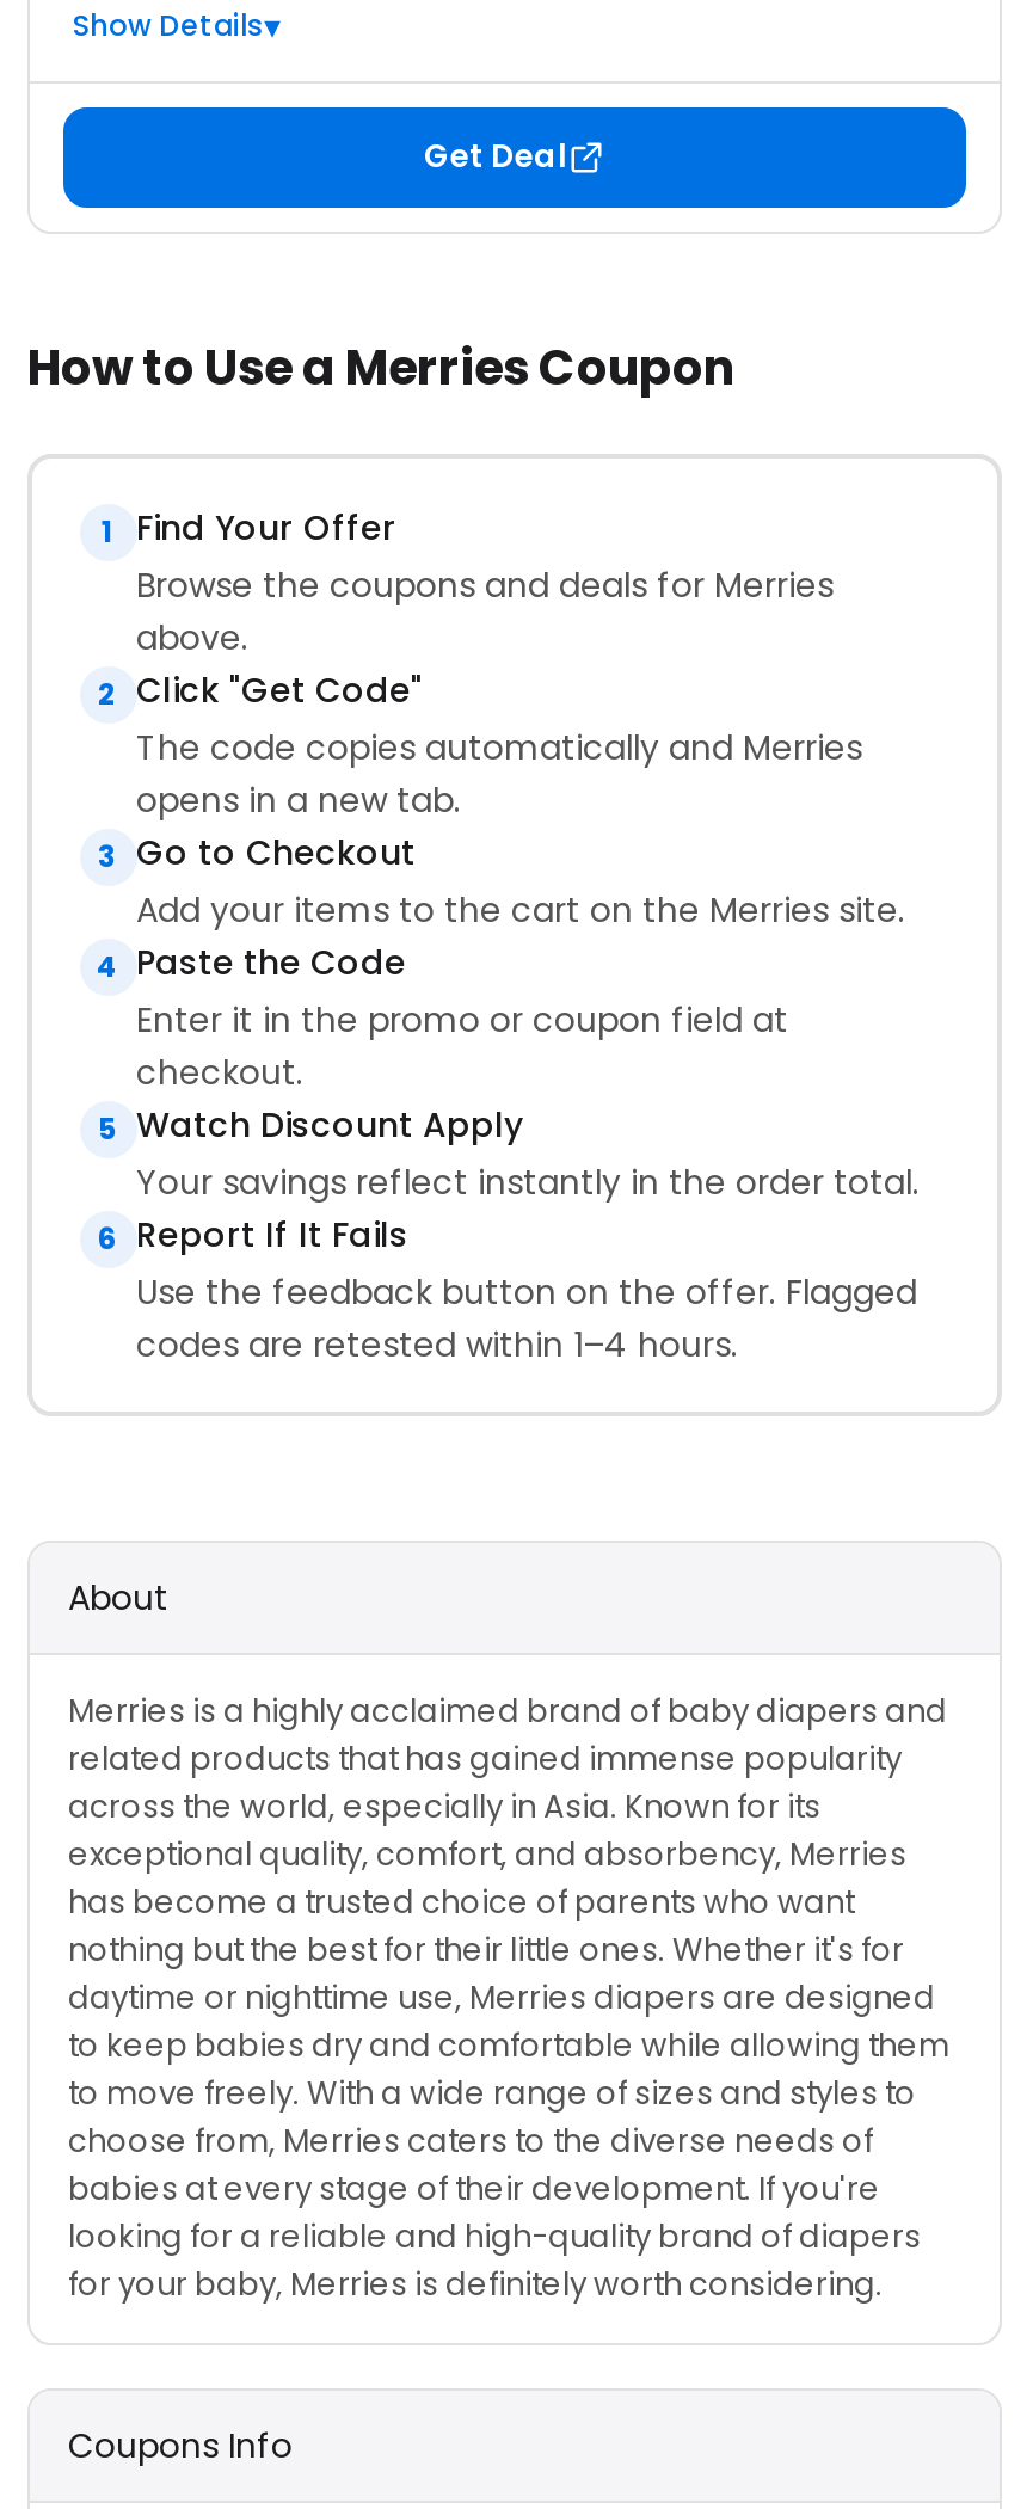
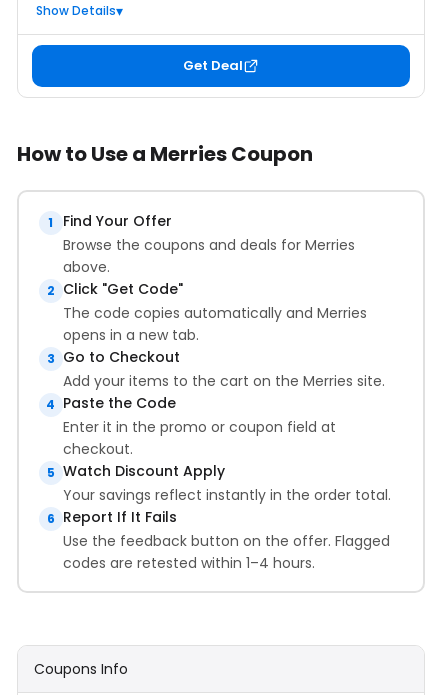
[68,1574,949,2307] About | Merries is a highly acclaimed brand of baby diapers and | related products that has gained immense popularity | across the world, especially in Asia. Known for its | exceptional quality, comfort, and absorbency, Merries | has become a trusted choice of parents who want | nothing but the best for their little ones. Whether it's for | daytime or nighttime use, Merries diapers are designed | to keep babies dry and comfortable while allowing them | to move freely. With a wide range of sizes and styles to | choose from, Merries caters to the diverse needs of | babies at every stage of their development. If you're | looking for a reliable and high-quality brand of diapers | for your baby, Merries is definitely worth considering. -> none

